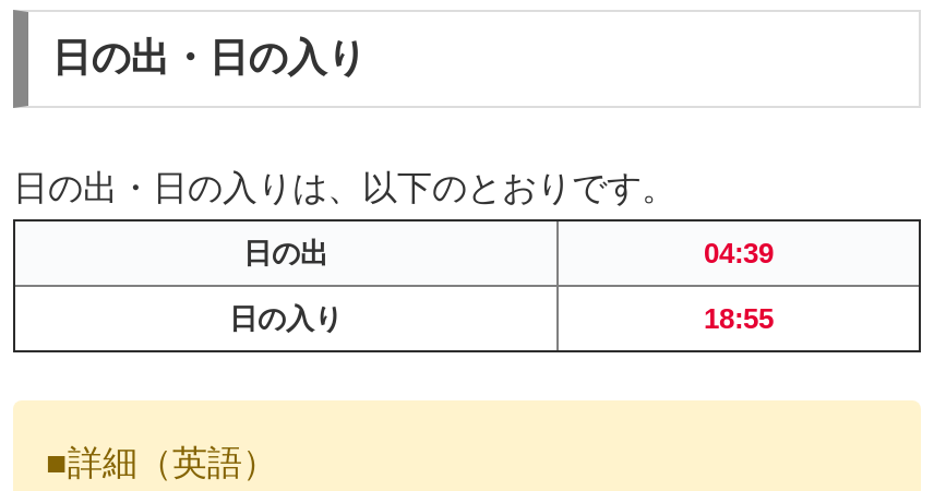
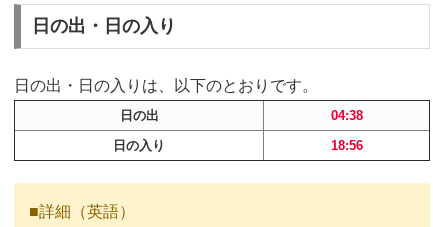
[704,236,774,269] 04:39 -> [330,108,362,123] 04:38
[704,302,774,335] 18:55 -> [330,138,362,153] 18:56

